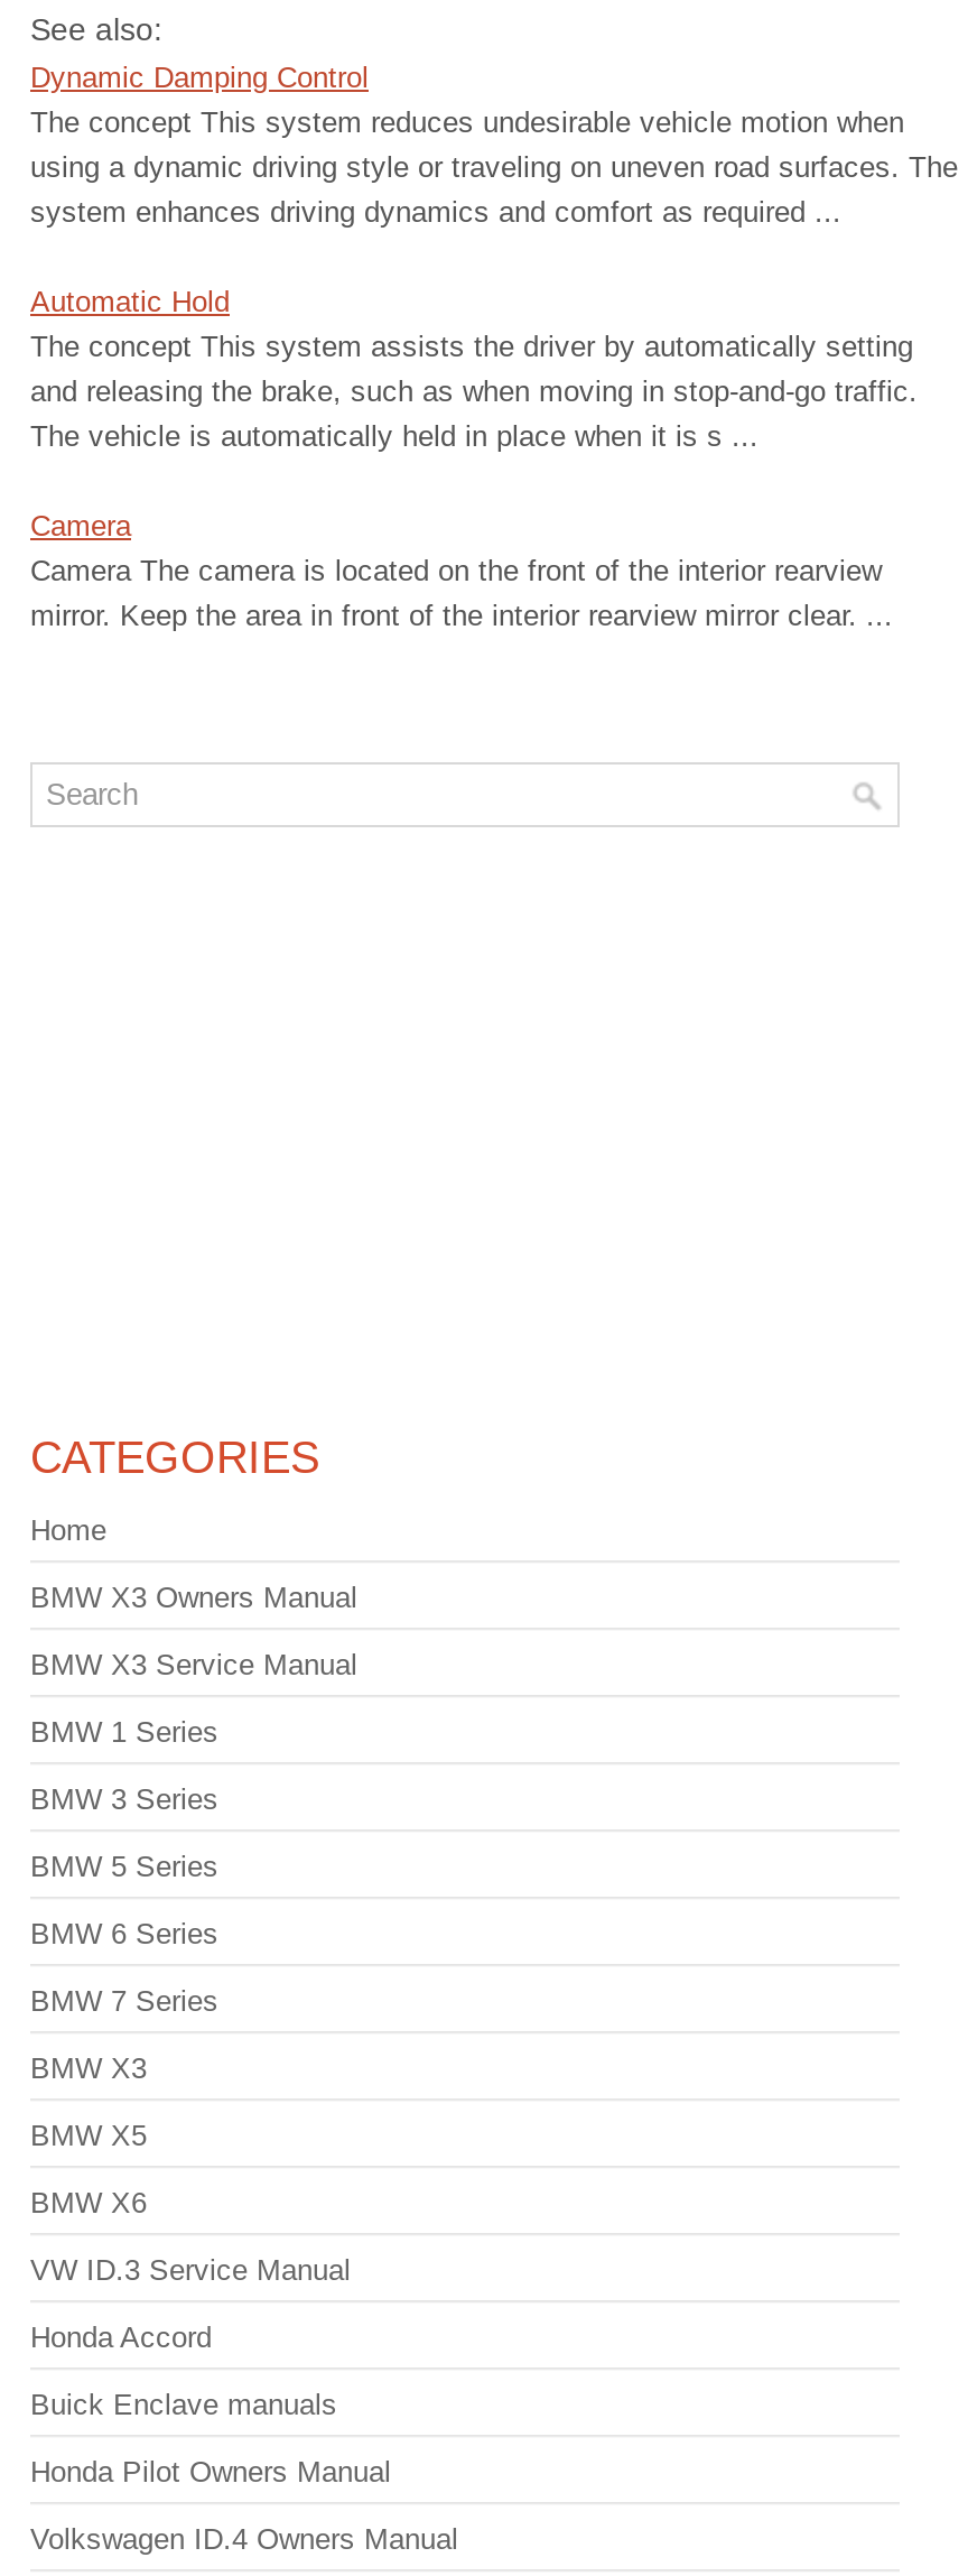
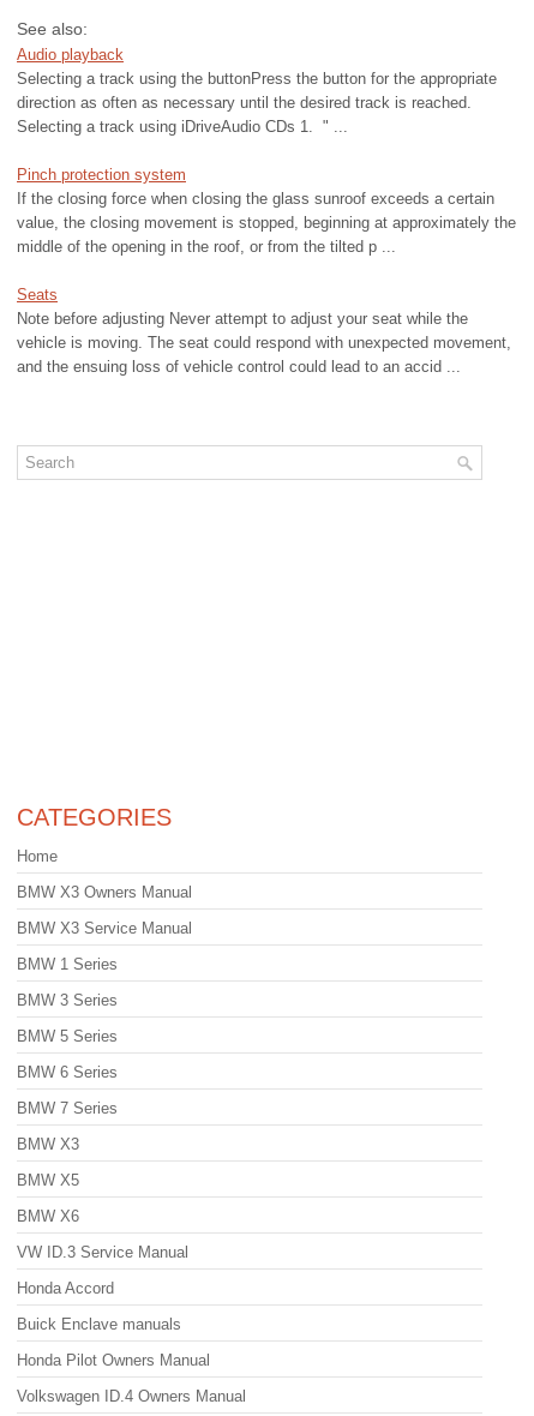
[30,60,958,228] Dynamic Damping Control | The concept This system reduces undesirable vehicle motion when | using a dynamic driving style or traveling on uneven road surfaces. The | system enhances driving dynamics and comfort as required ... -> [17,45,497,135] Audio playback | Selecting a track using the buttonPress the button for the appropriate | direction as often as necessary until the desired track is reached. | Selecting a track using iDriveAudio CDs 1. " ...
[30,284,918,452] Automatic Hold | The concept This system assists the driver by automatically setting | and releasing the brake, such as when moving in stop-and-go traffic. | The vehicle is automatically held in place when it is s ... -> [17,165,516,255] Pinch protection system | If the closing force when closing the glass sunroof exceeds a certain | value, the closing movement is stopped, beginning at approximately the | middle of the opening in the roof, or from the tilted p ...
[30,508,893,632] Camera | Camera The camera is located on the front of the interior rearview | mirror. Keep the area in front of the interior rearview mirror clear. ... -> [17,285,511,375] Seats | Note before adjusting Never attempt to adjust your seat while the | vehicle is moving. The seat could respond with unexpected movement, | and the ensuing loss of vehicle control could lead to an accid ...

